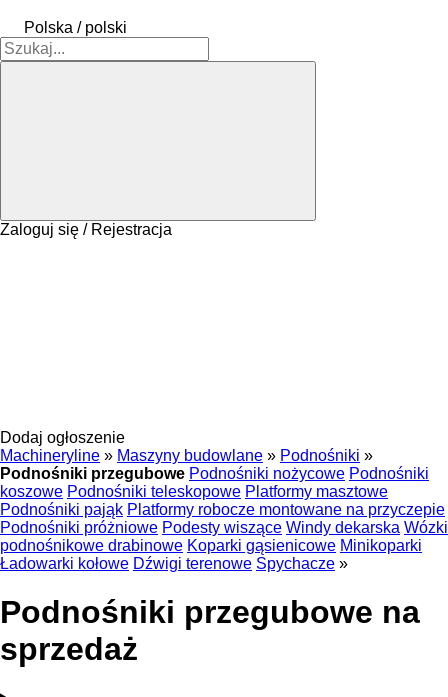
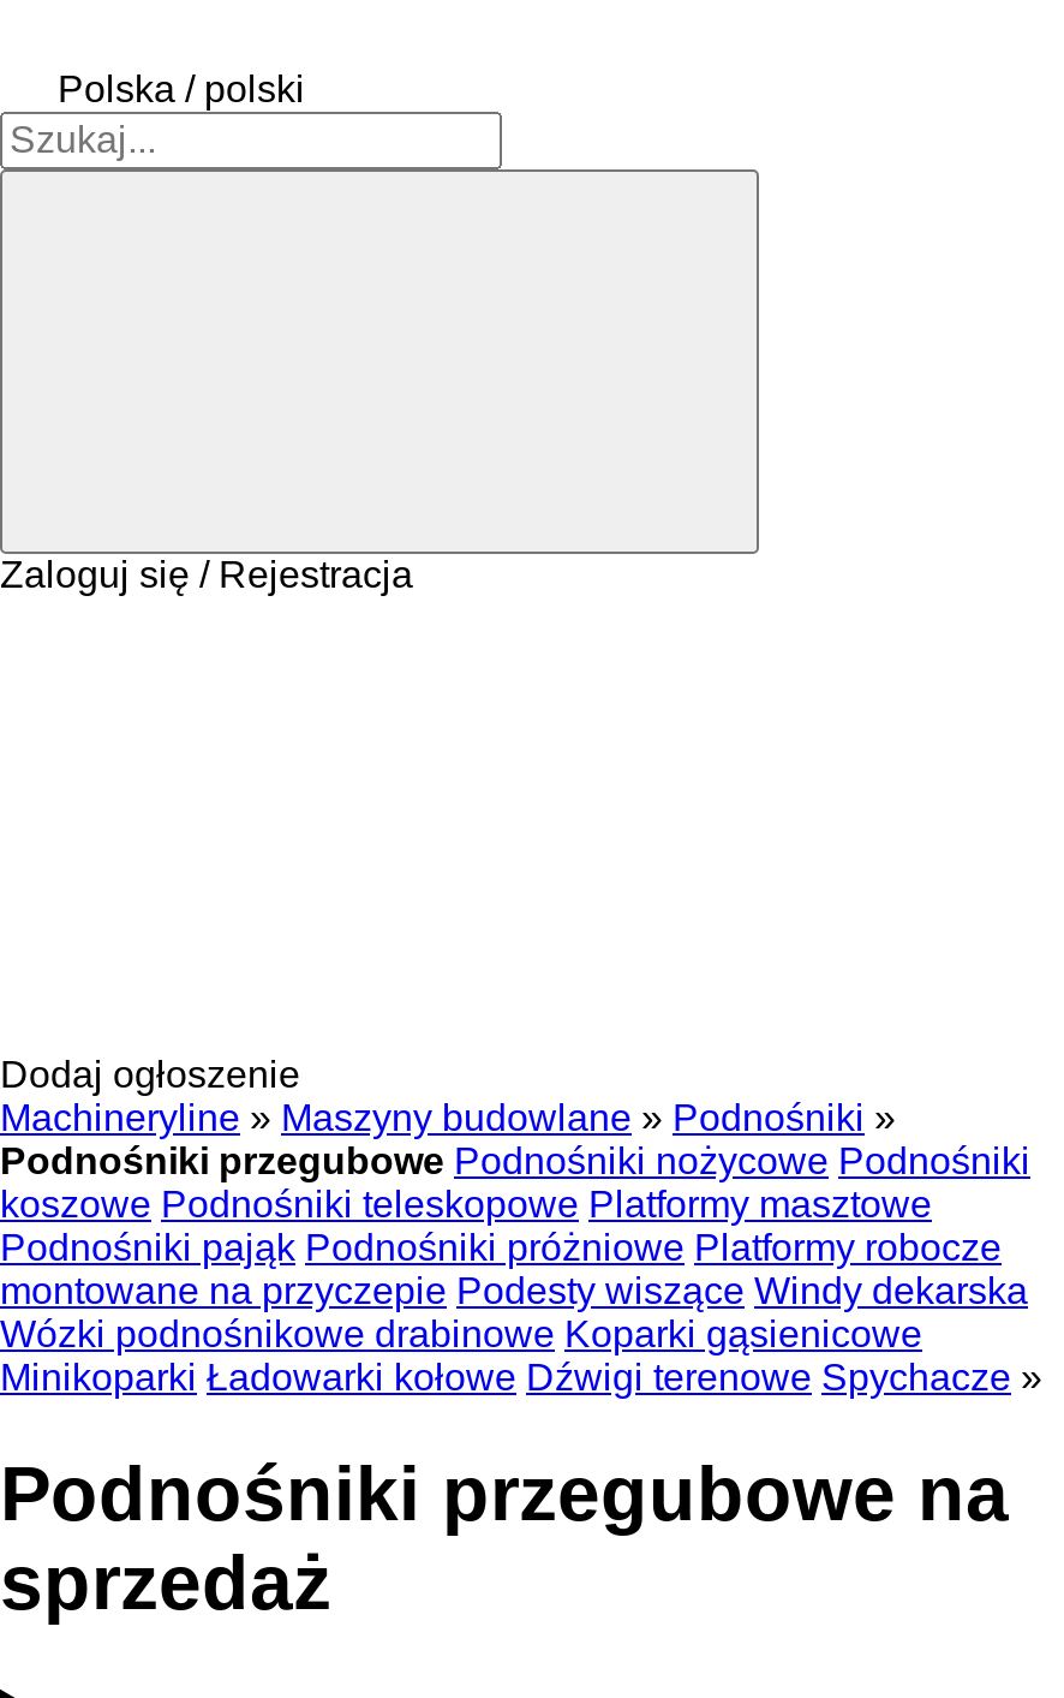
[0,501,448,572] Podnośniki pająk Platformy robocze montowane na przyczepie | Podnośniki próżniowe Podesty wiszące Windy dekarska Wózki | podnośnikowe drabinowe Koparki gąsienicowe Minikoparki | Ładowarki kołowe Dźwigi terenowe Spychacze » -> [0,1227,1042,1398] Podnośniki pająk Podnośniki próżniowe Platformy robocze | montowane na przyczepie Podesty wiszące Windy dekarska | Wózki podnośnikowe drabinowe Koparki gąsienicowe | Minikoparki Ładowarki kołowe Dźwigi terenowe Spychacze »

